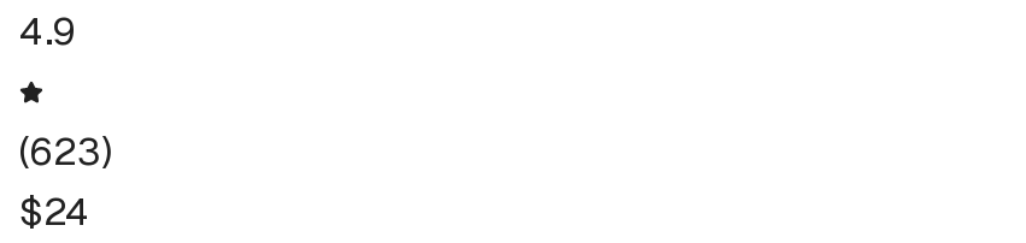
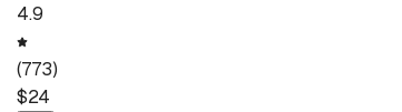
[19,126,113,176] (623) -> [17,58,58,81] (773)

